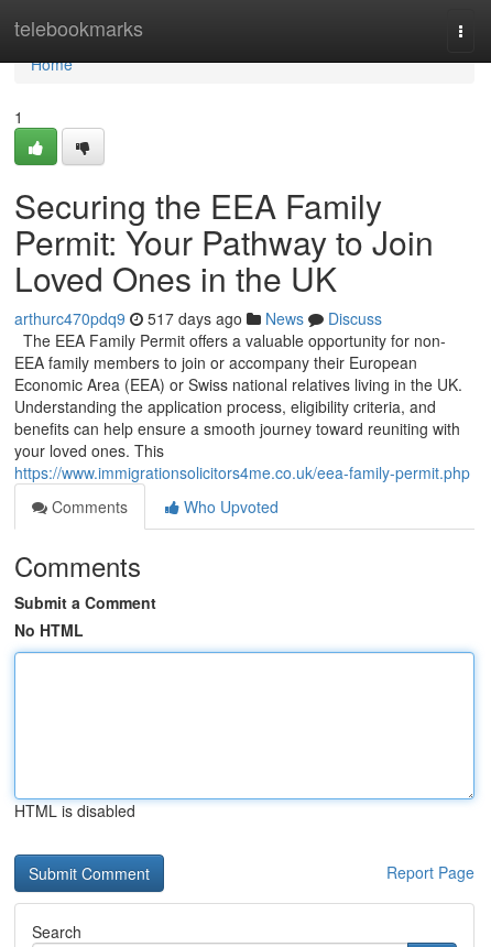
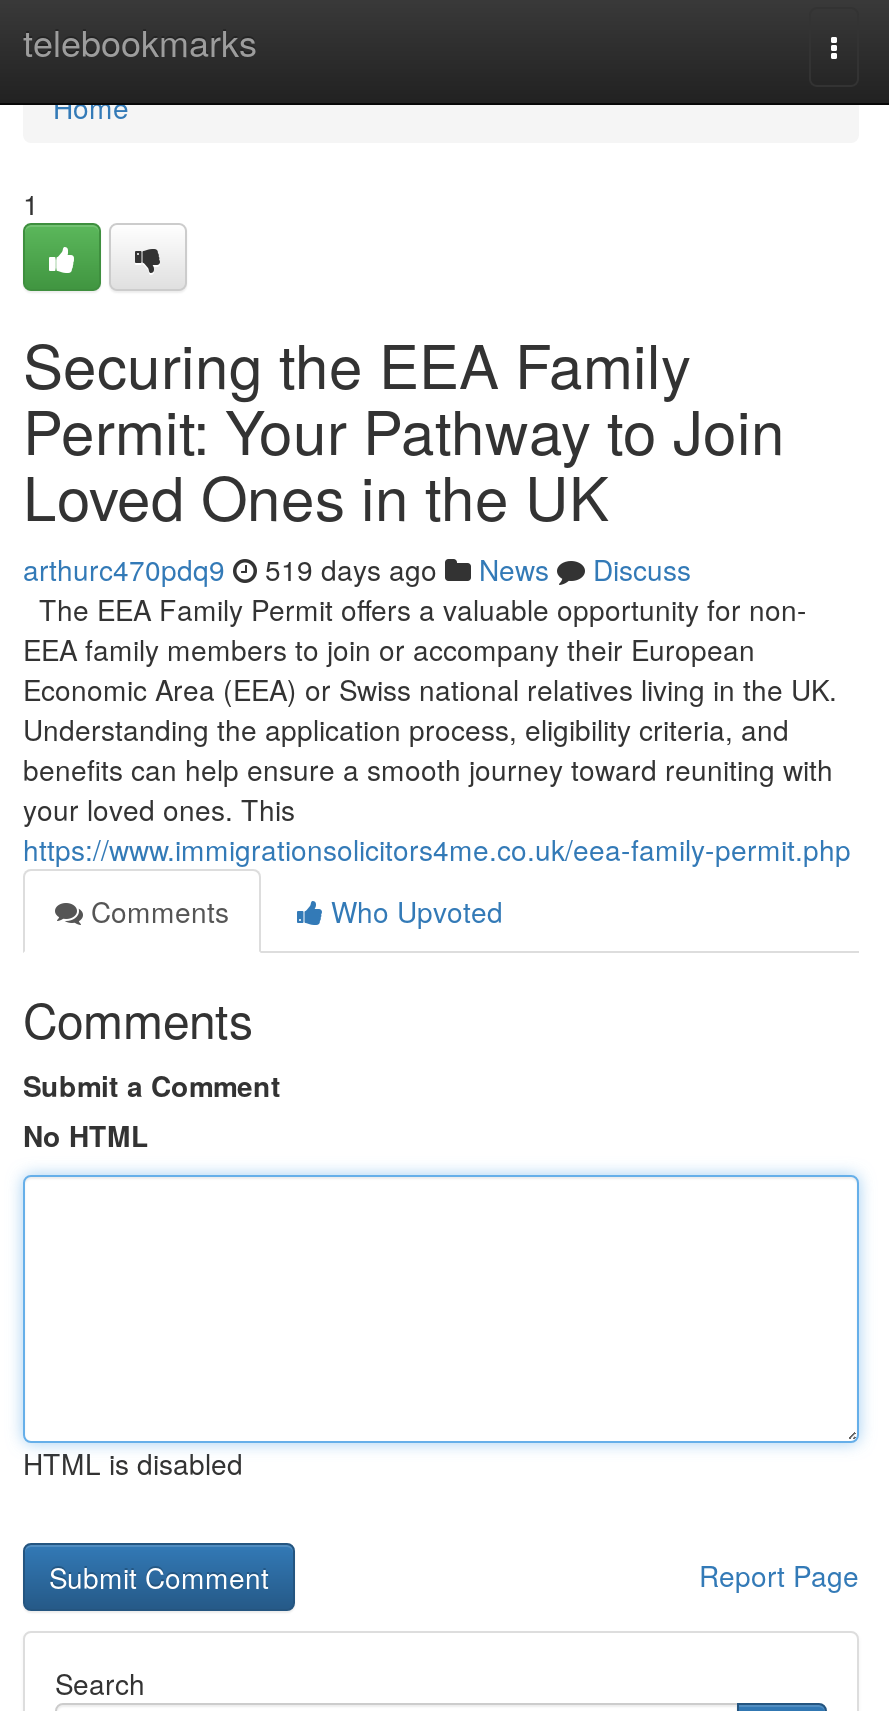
[14,307,382,329] arthurc470pdq9 517 days ago News Discuss -> [23,549,691,589] arthurc470pdq9 519 days ago News Discuss

